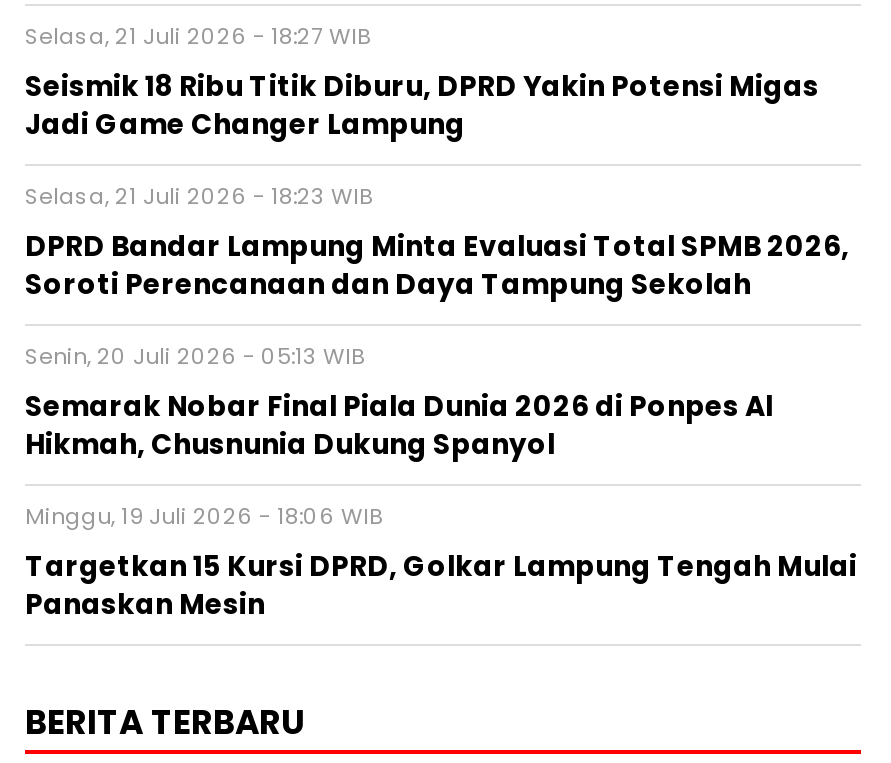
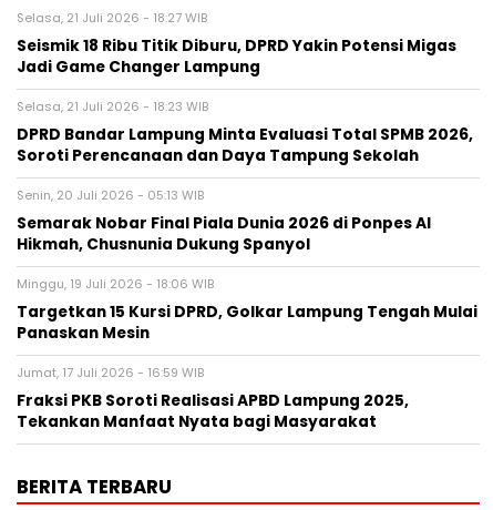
none -> [17,364,409,433] Jumat, 17 Juli 2026 - 16:59 WIB | Fraksi PKB Soroti Realisasi APBD Lampung 2025, | Tekankan Manfaat Nyata bagi Masyarakat

